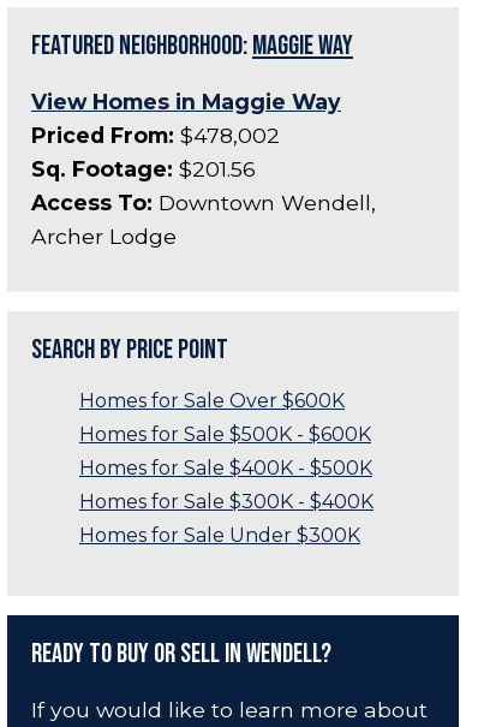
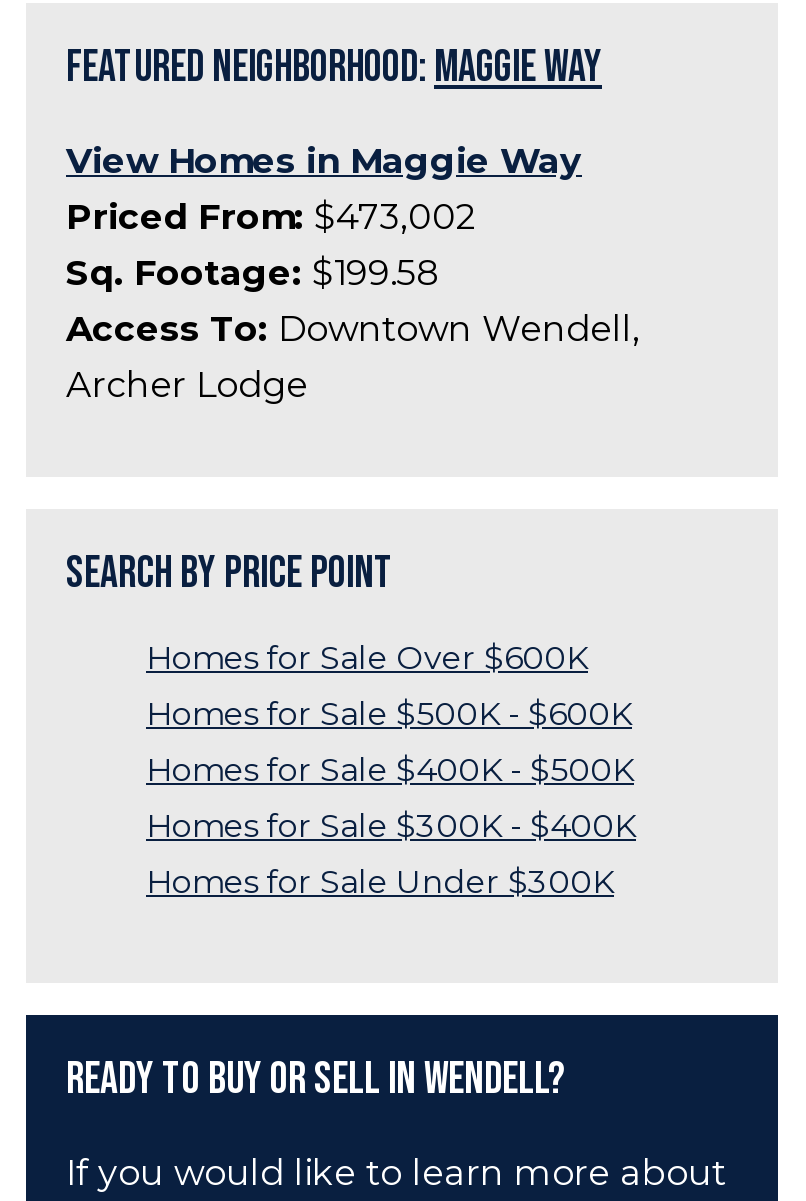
[31,123,280,148] Priced From: $478,002 -> [66,195,478,237] Priced From: $473,002
[31,156,256,181] Sq. Footage: $201.56 -> [66,251,438,293] Sq. Footage: $199.58

